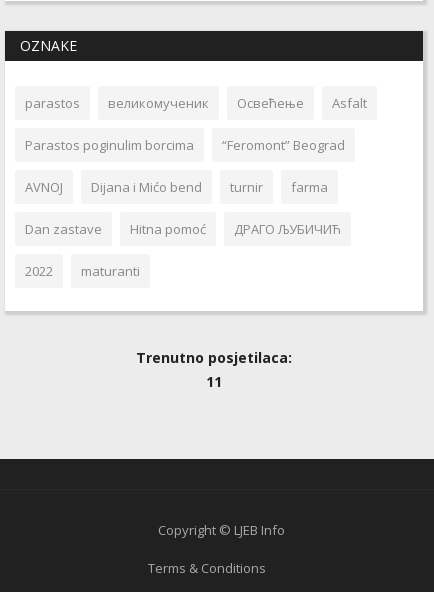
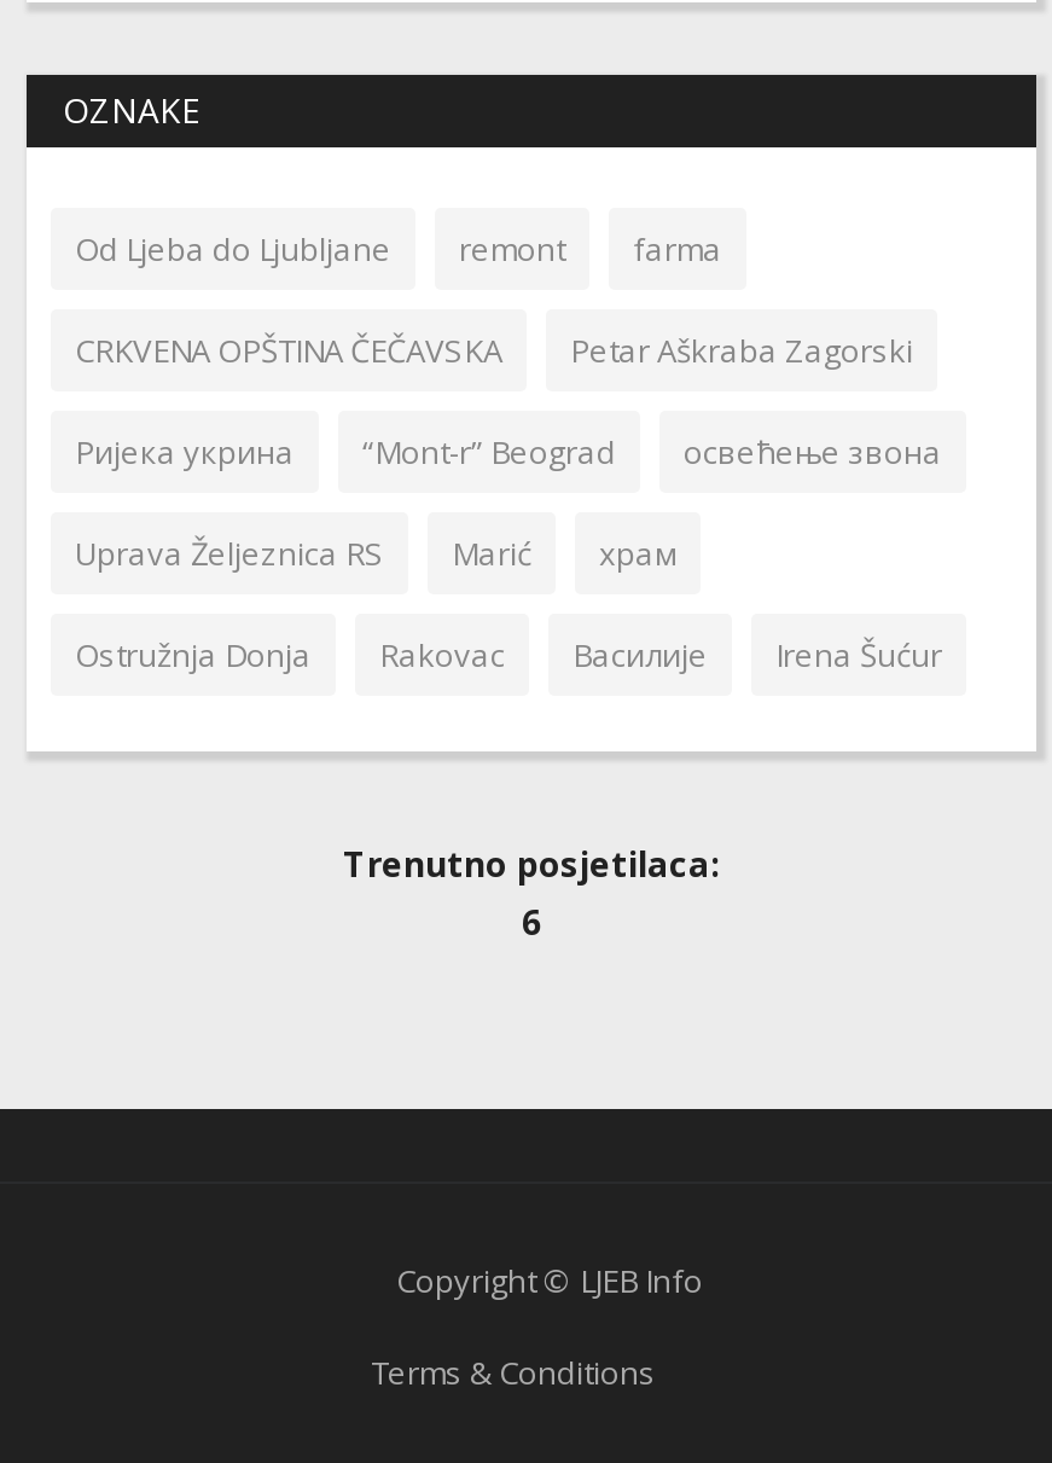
[25,94,367,196] parastos | великомученик | Освећење | Asfalt | Parastos poginulim borcima | “Feromont” Beograd | AVNOJ | Dijana i Mićo bend | turnir -> [75,227,565,271] Od Ljeba do Ljubljane | remont
moved [291,178,328,196] -> [633,227,722,271]: farma
[25,220,341,280] Dan zastave | Hitna pomoć | ДРАГО ЉУБИЧИЋ | 2022 | maturanti -> [75,329,942,677] CRKVENA OPŠTINA ČEČAVSKA | Petar Aškraba Zagorski | Ријека укрина | “Mont-r” Beograd | освећење звона | Uprava Željeznica RS | Marić | храм | Ostružnja Donja | Rakovac | Василије | Irena Šućur
[206,372,222,391] 11 -> [522,899,541,945] 6

